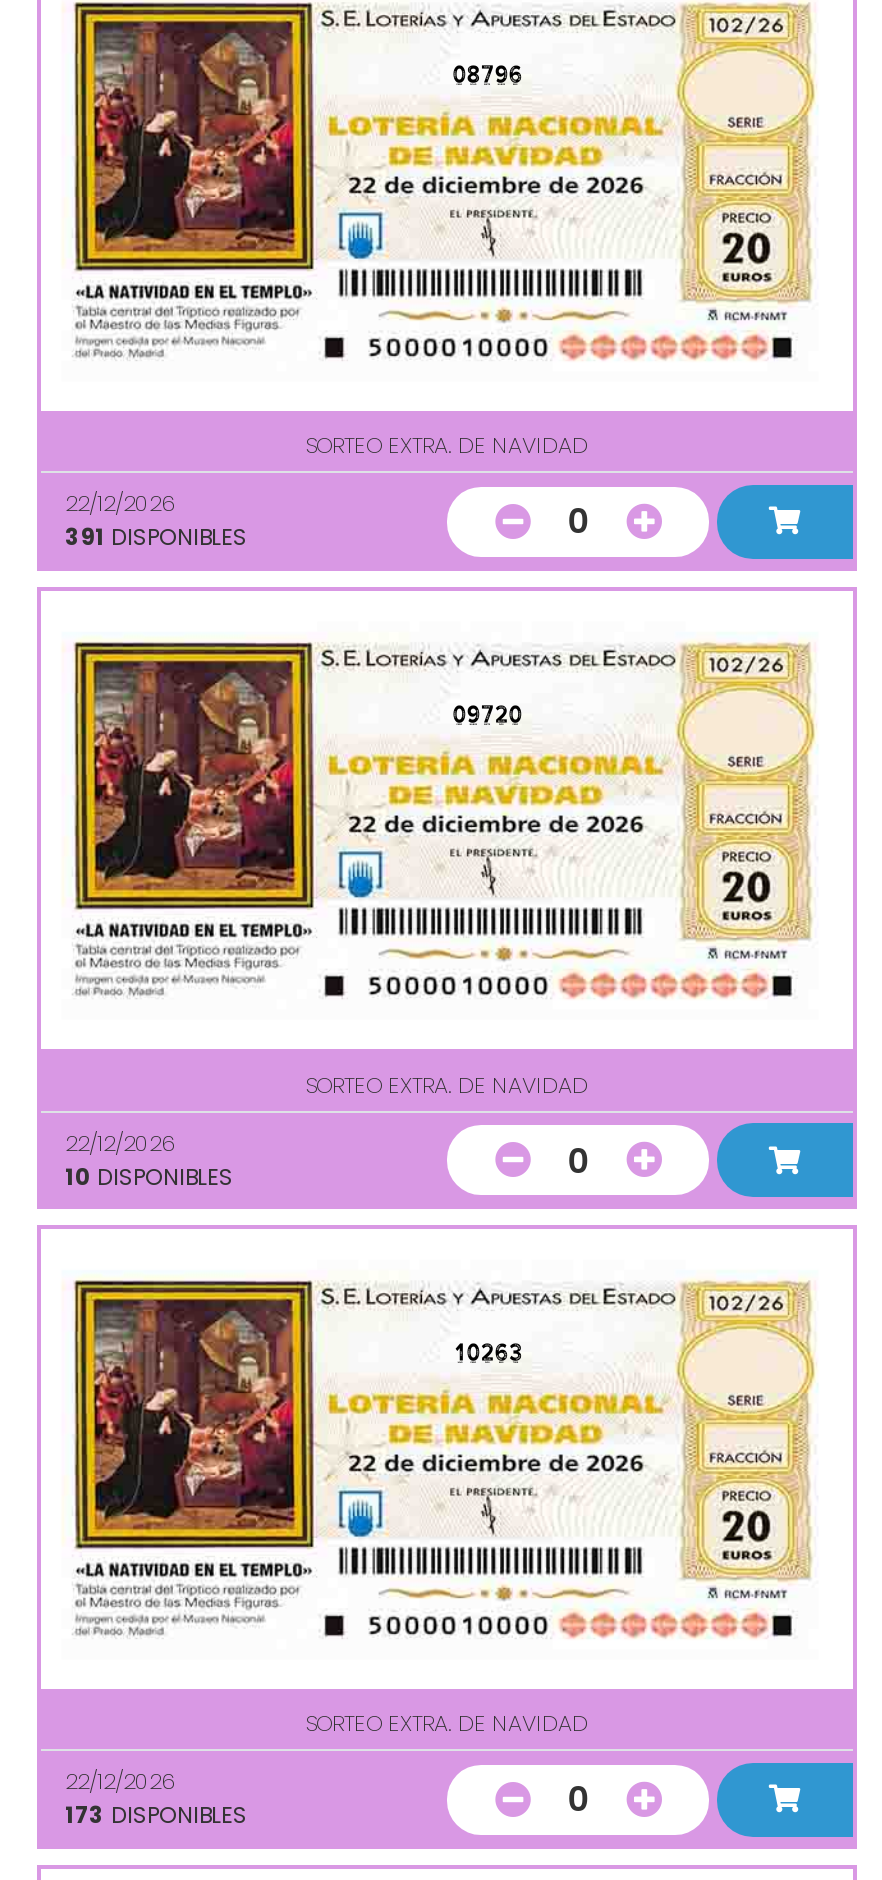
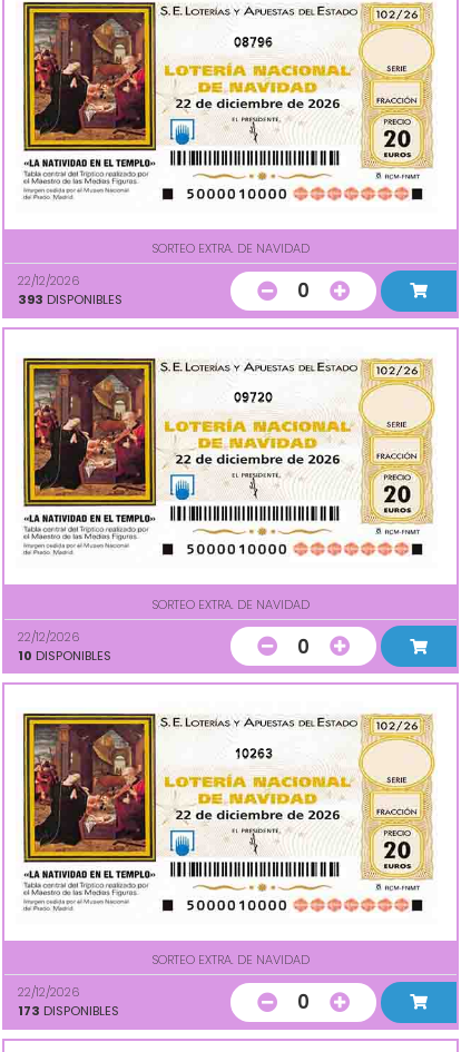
[65,522,247,554] 391 DISPONIBLES -> [18,291,122,308] 393 DISPONIBLES

